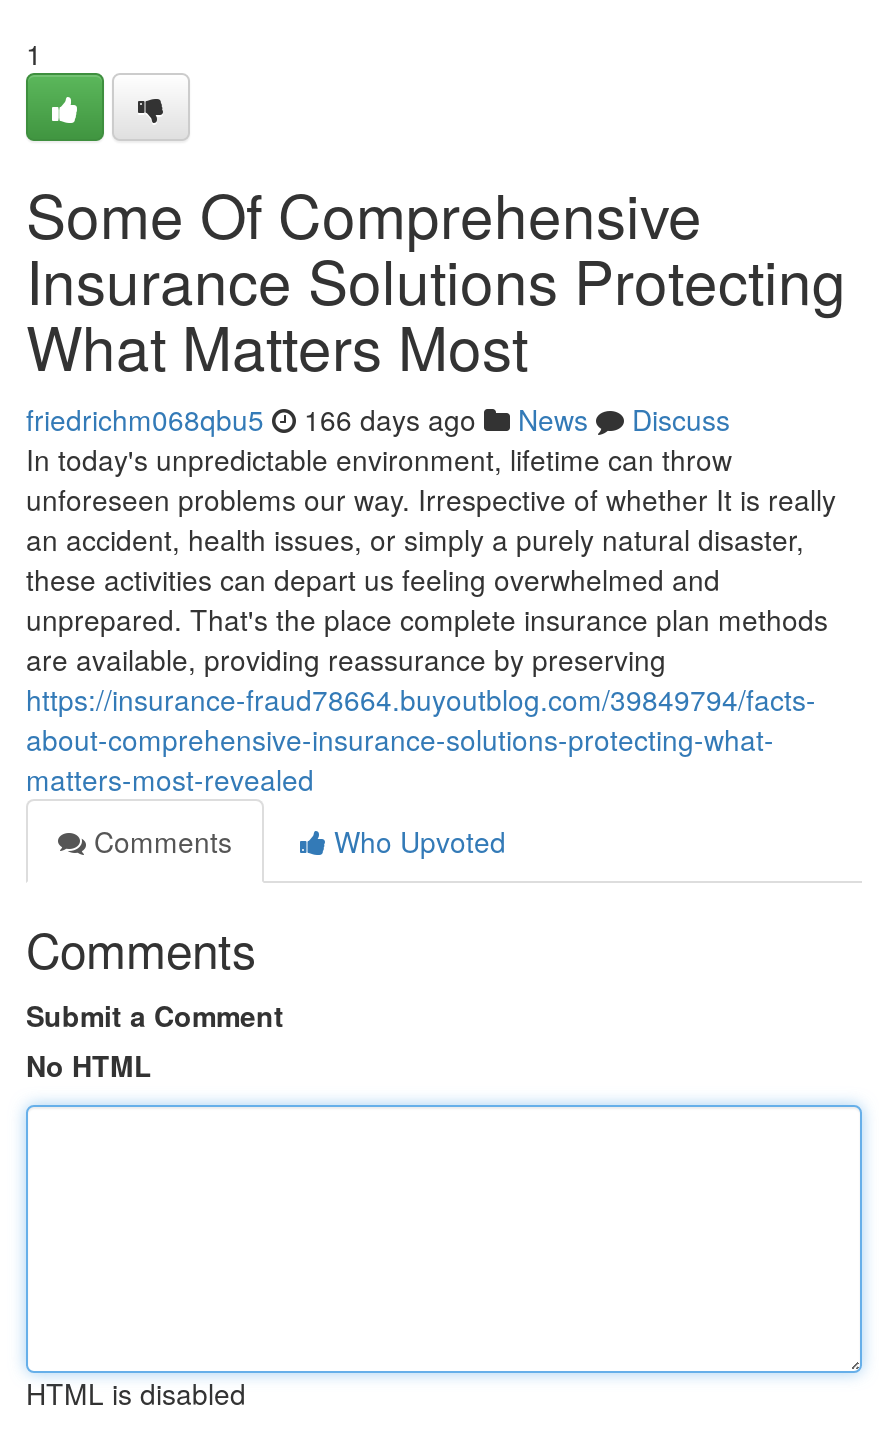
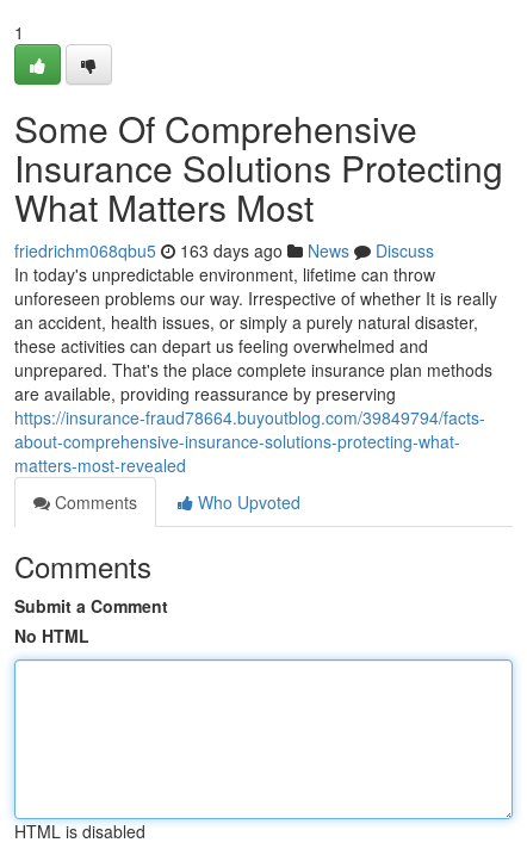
[26,399,730,439] friedrichm068qbu5 166 days ago News Discuss -> [14,238,434,262] friedrichm068qbu5 163 days ago News Discuss

